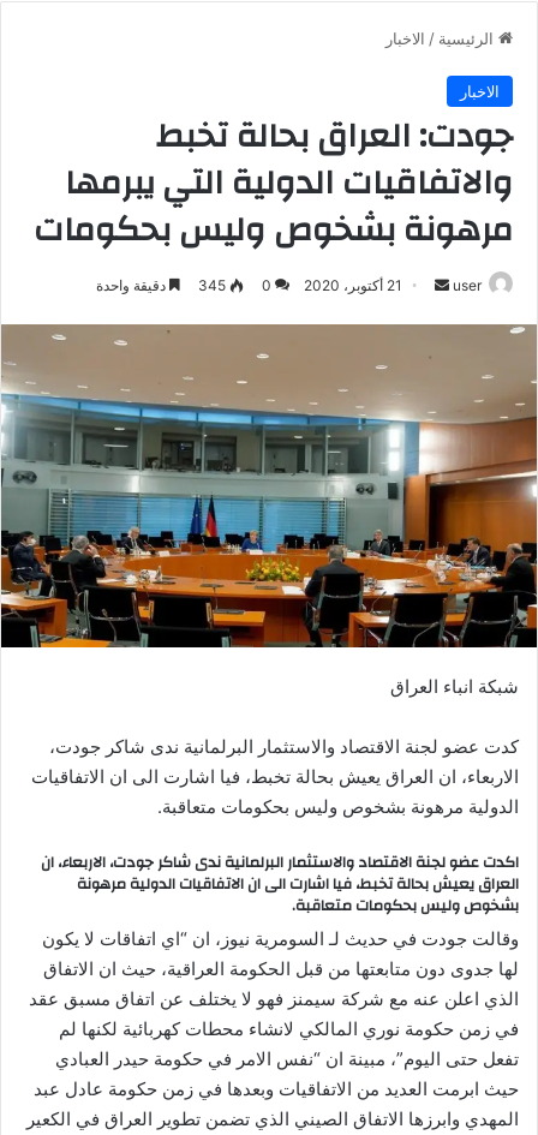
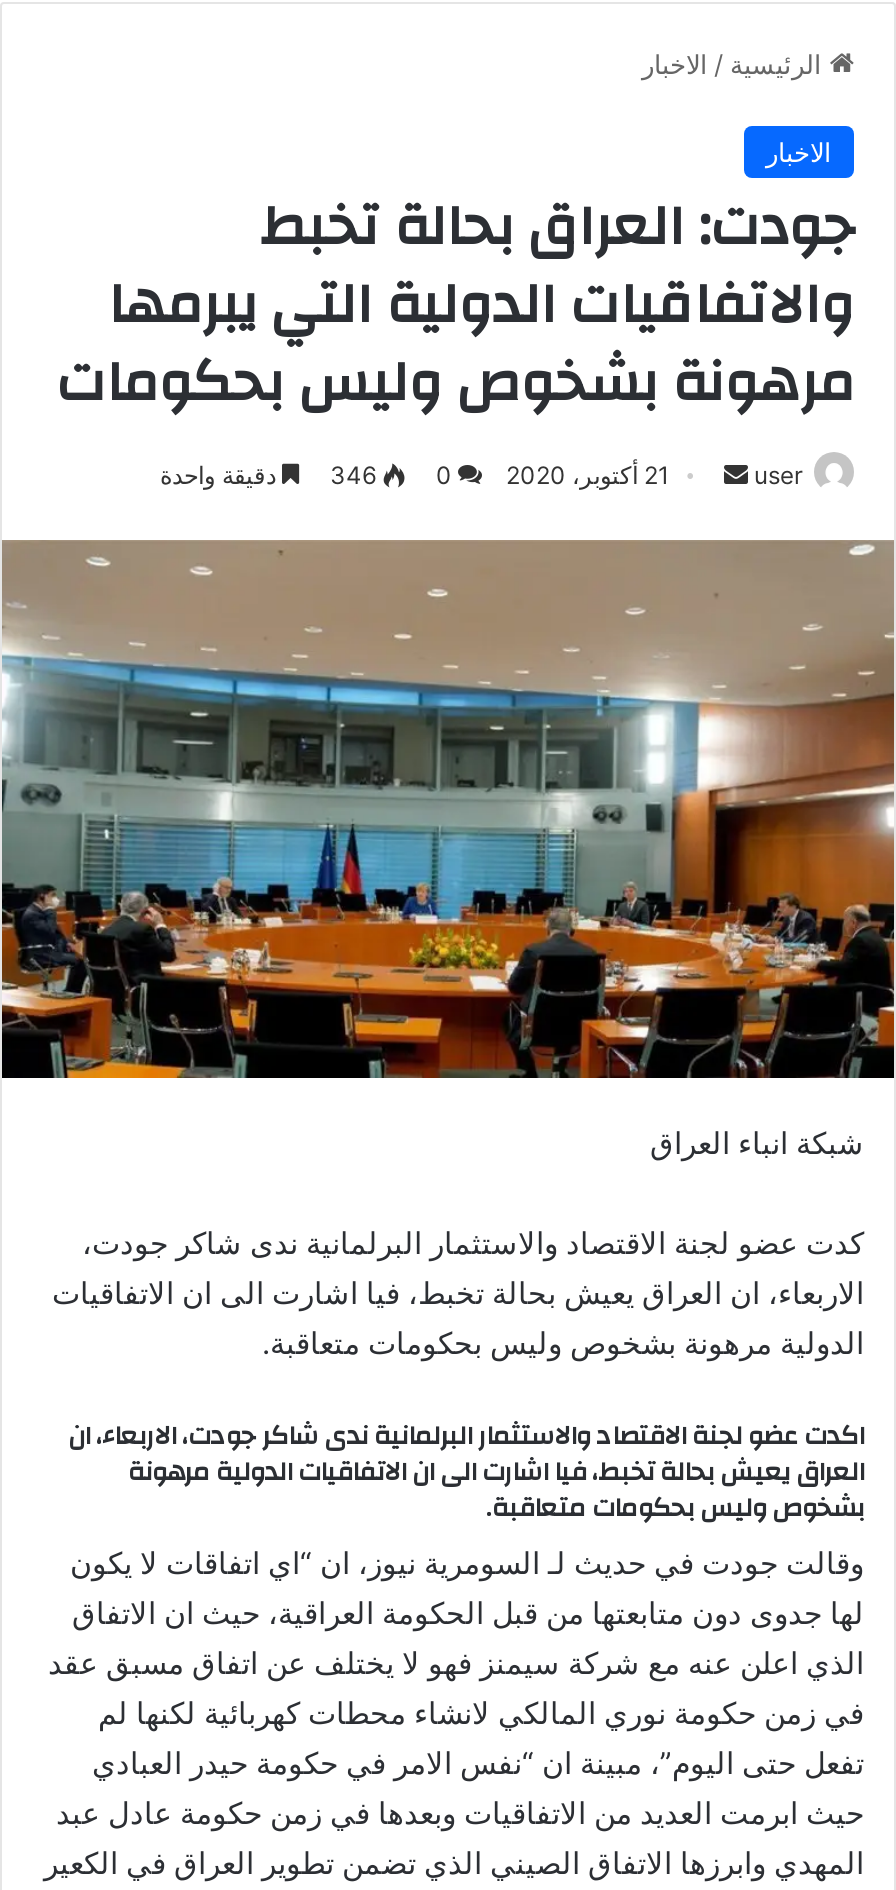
[96,276,271,294] 0 345 دقيقة واحدة -> [160,460,452,490] 0 346 دقيقة واحدة

